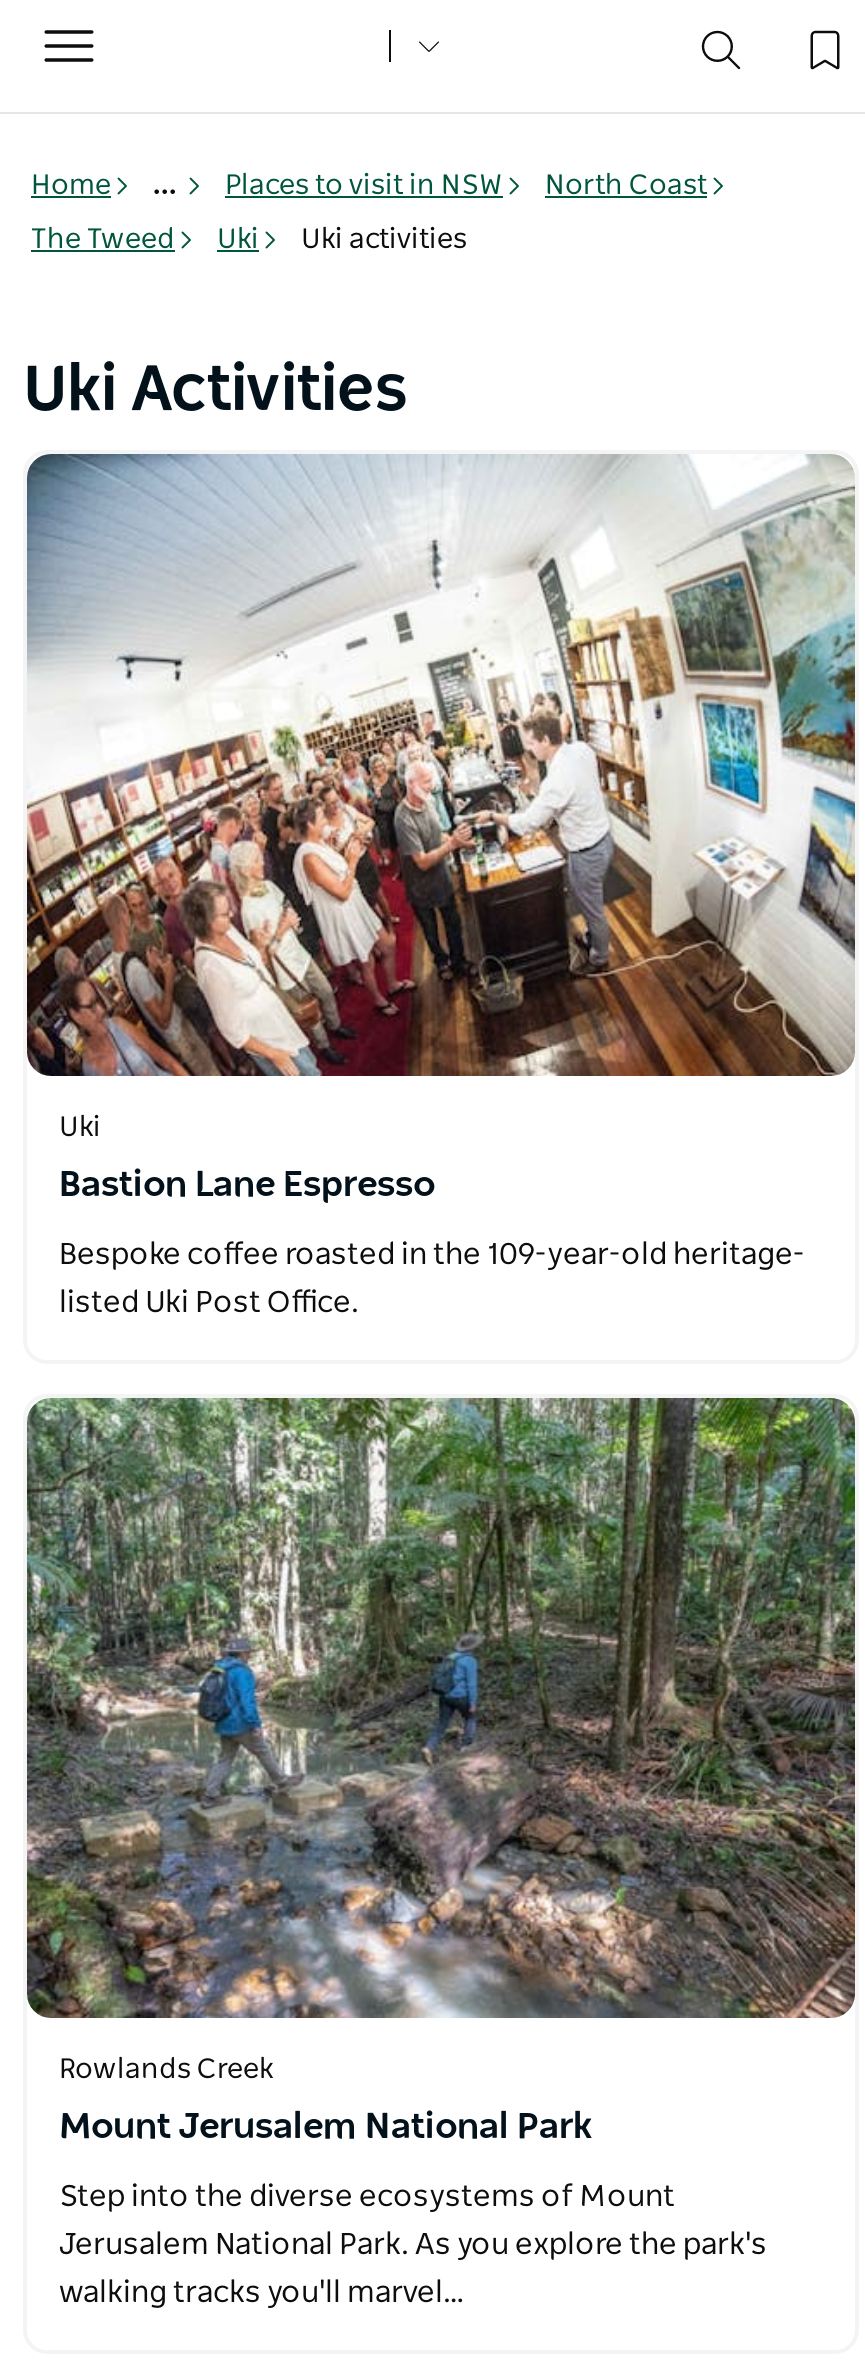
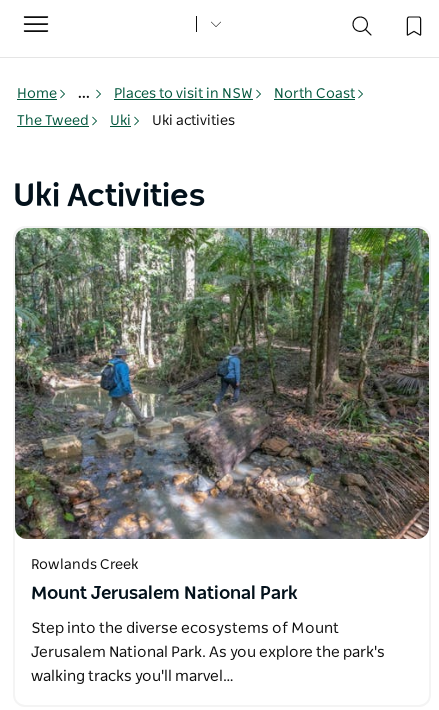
[25,452,857,1317] [image] | Uki | Bastion Lane Espresso | Bespoke coffee roasted in the 109-year-old heritage- | listed Uki Post Office. -> none

